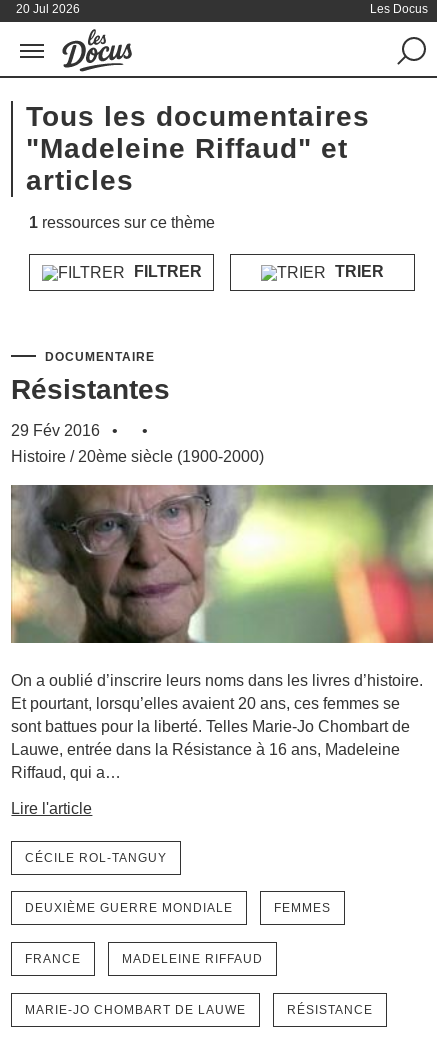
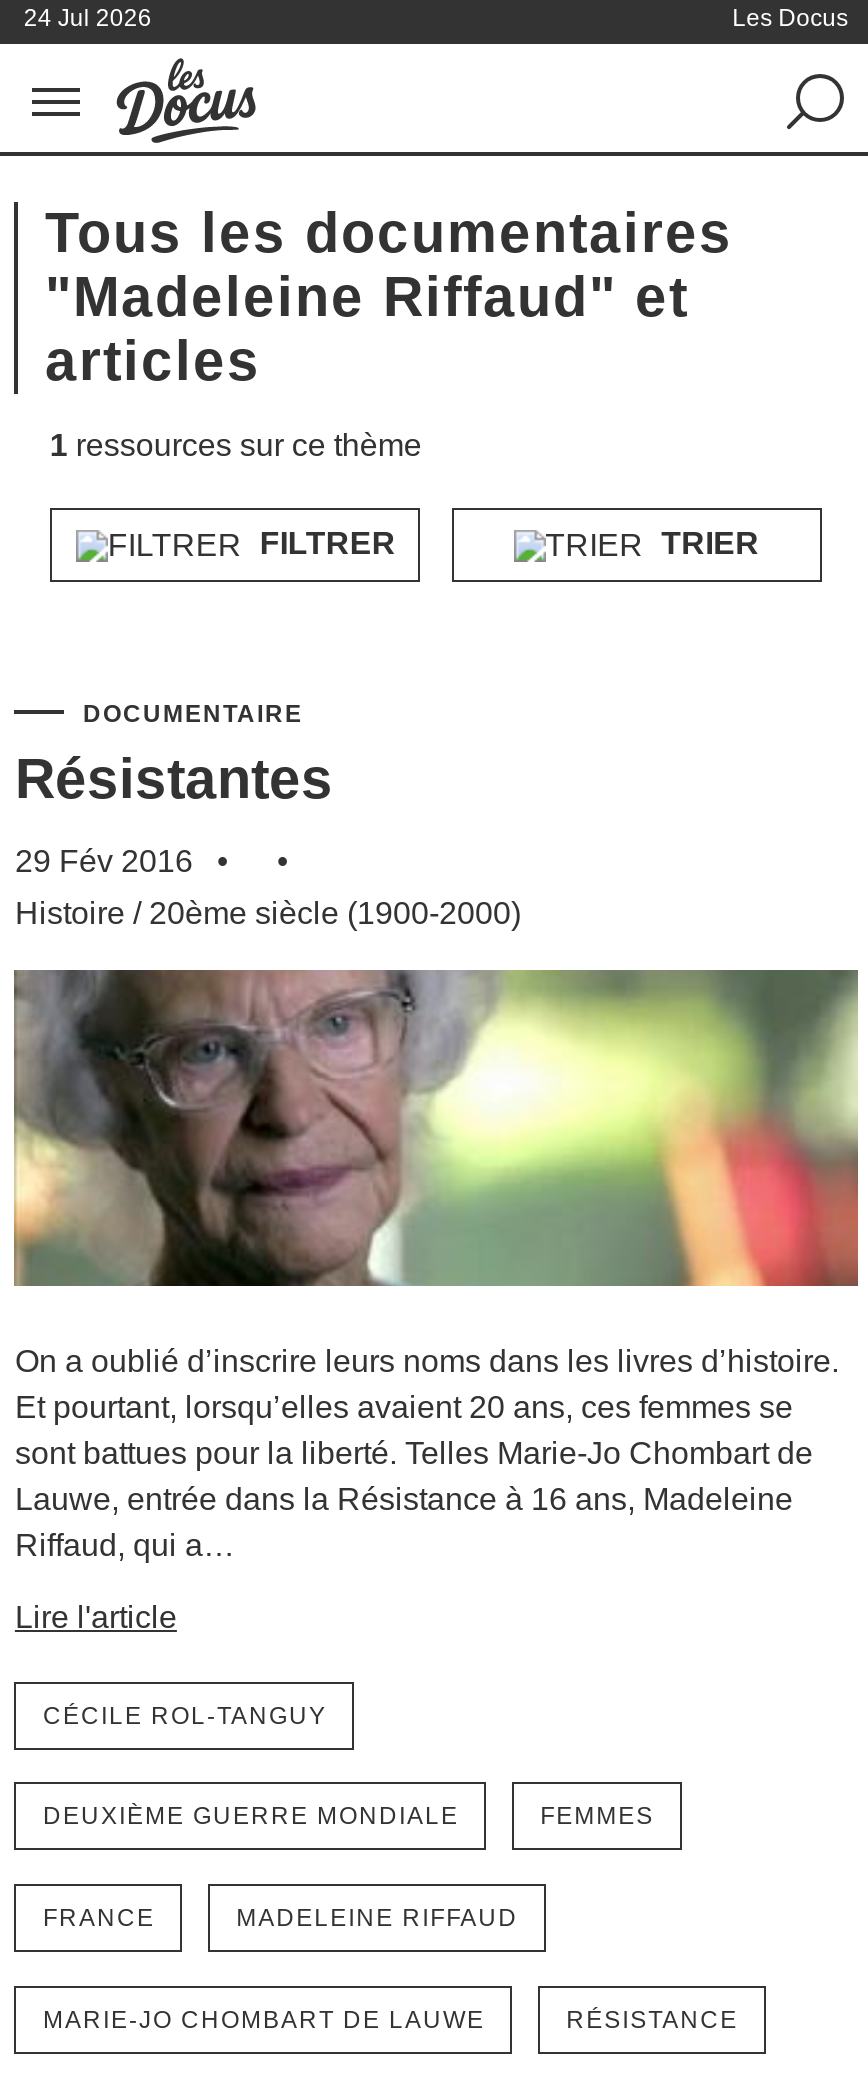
[16,2,80,16] 20 Jul 2026 -> [24,4,152,32] 24 Jul 2026

